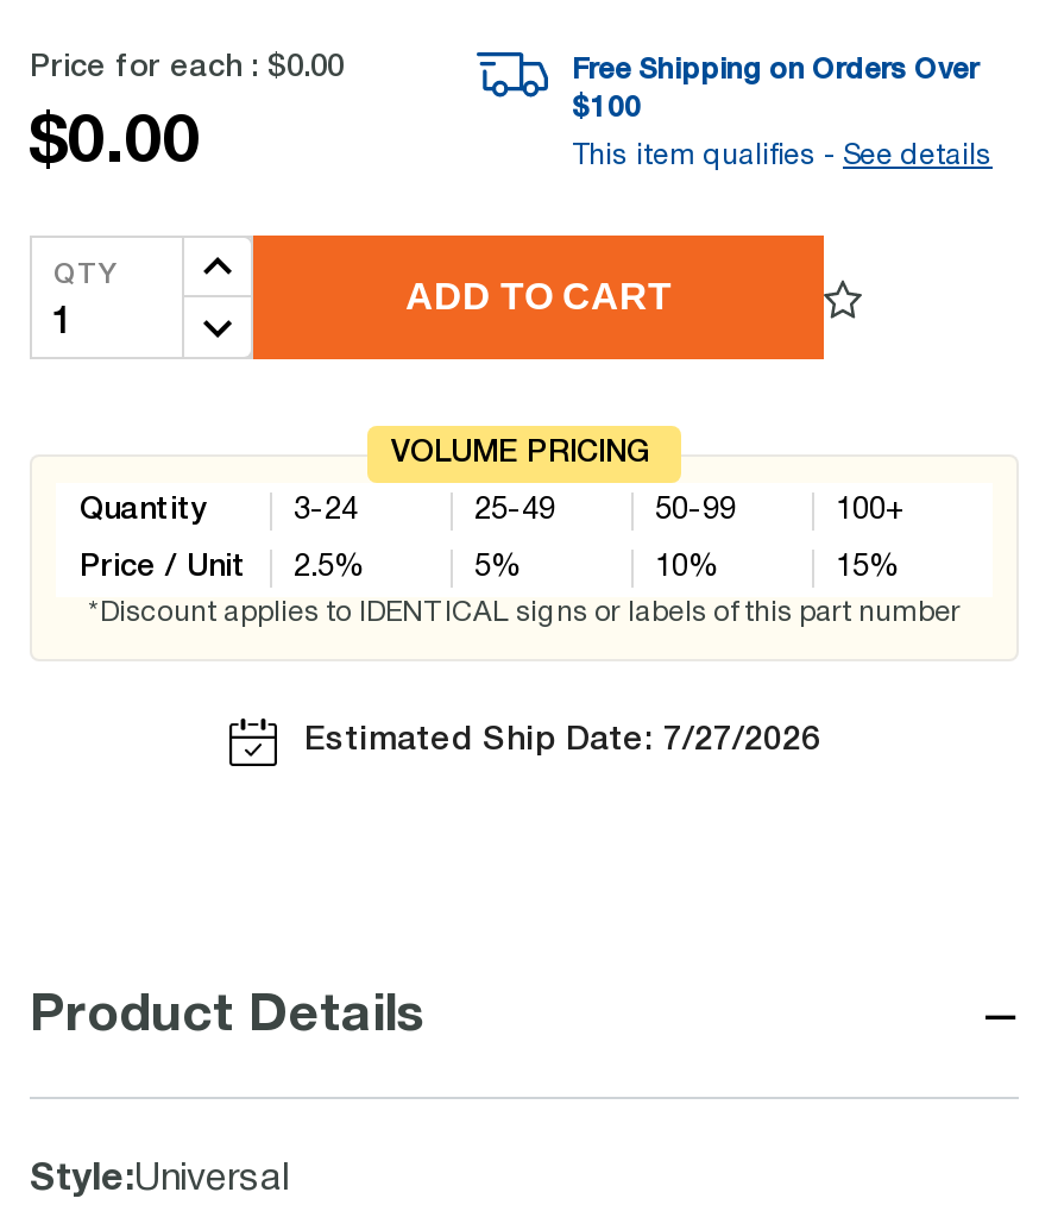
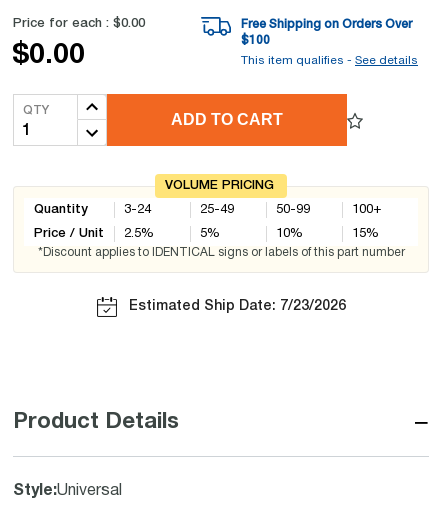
[304,726,820,757] Estimated Ship Date: 7/27/2026 -> [128,300,345,313] Estimated Ship Date: 7/23/2026

